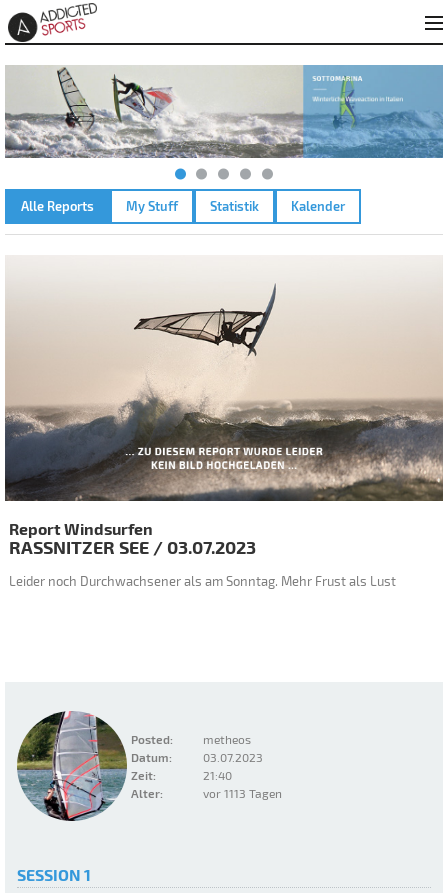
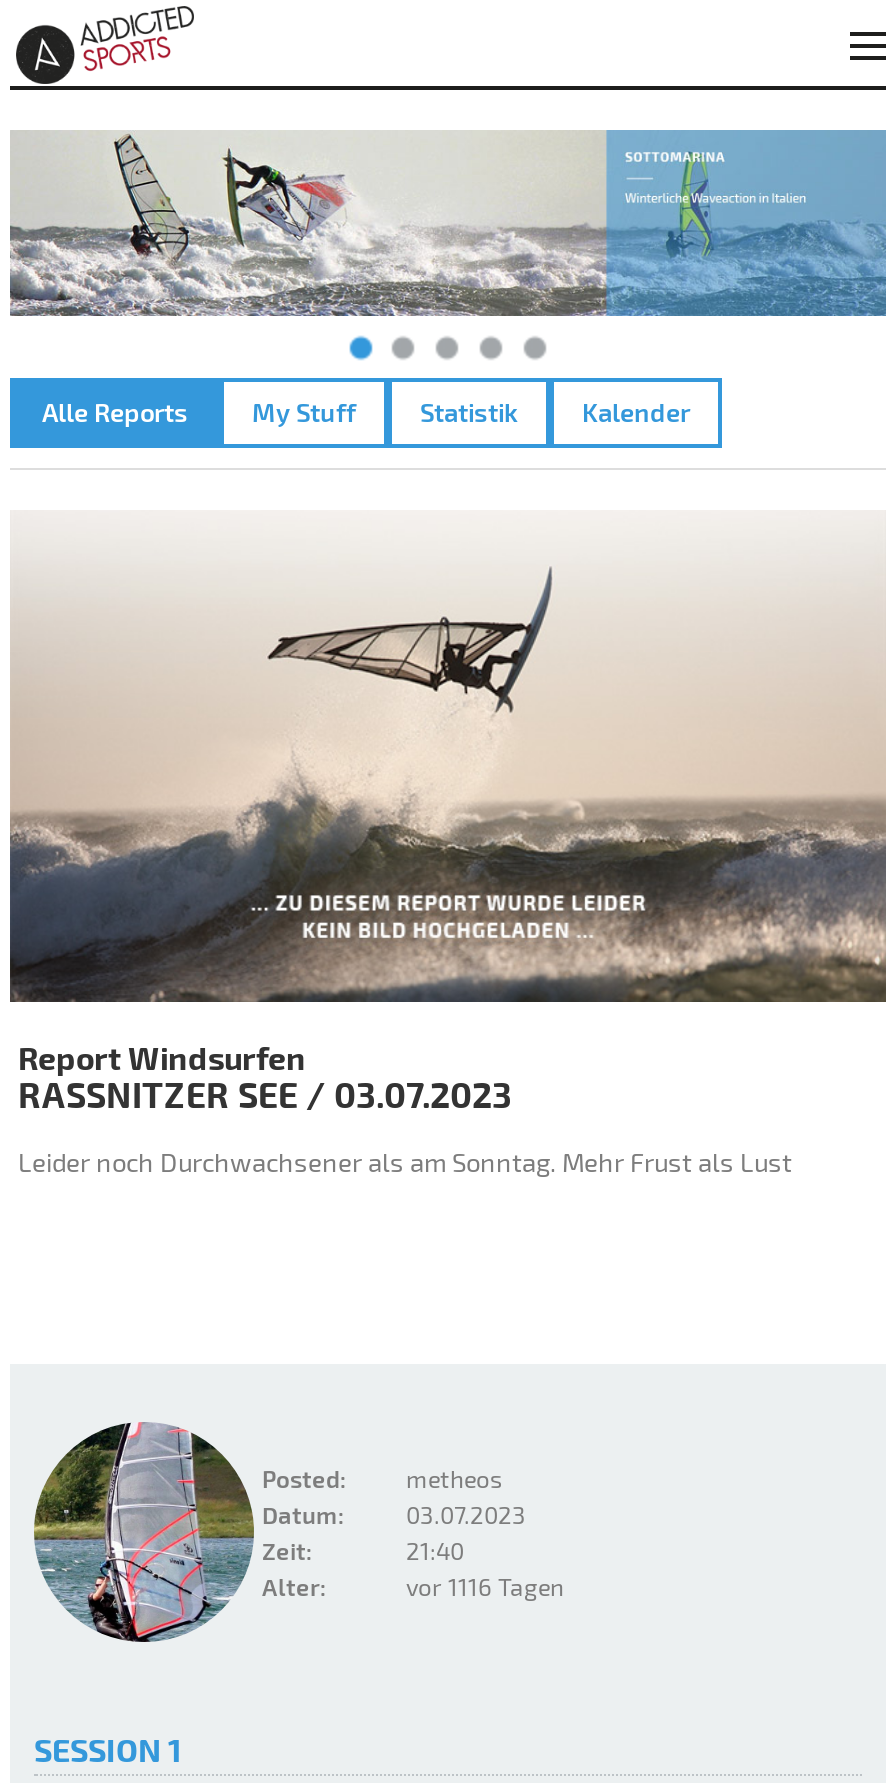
[203,786,282,800] vor 1113 Tagen -> [406,1572,564,1600] vor 1116 Tagen

